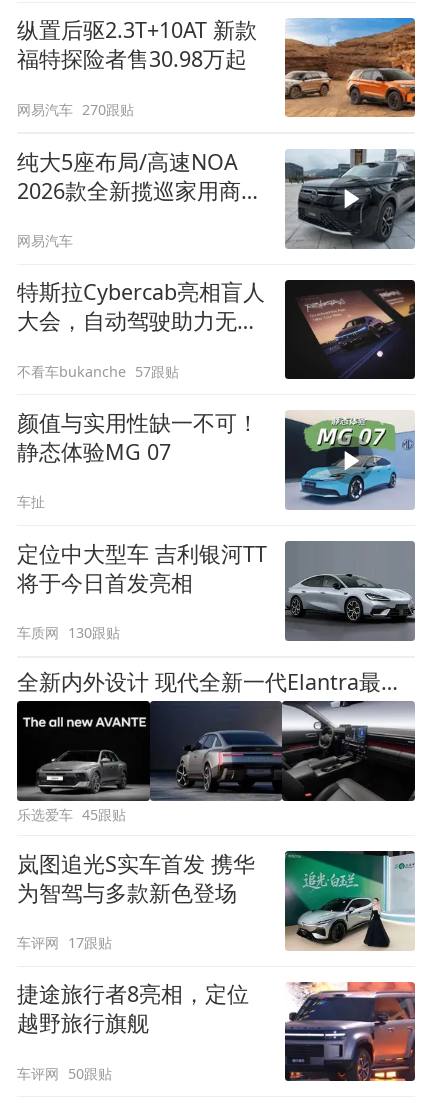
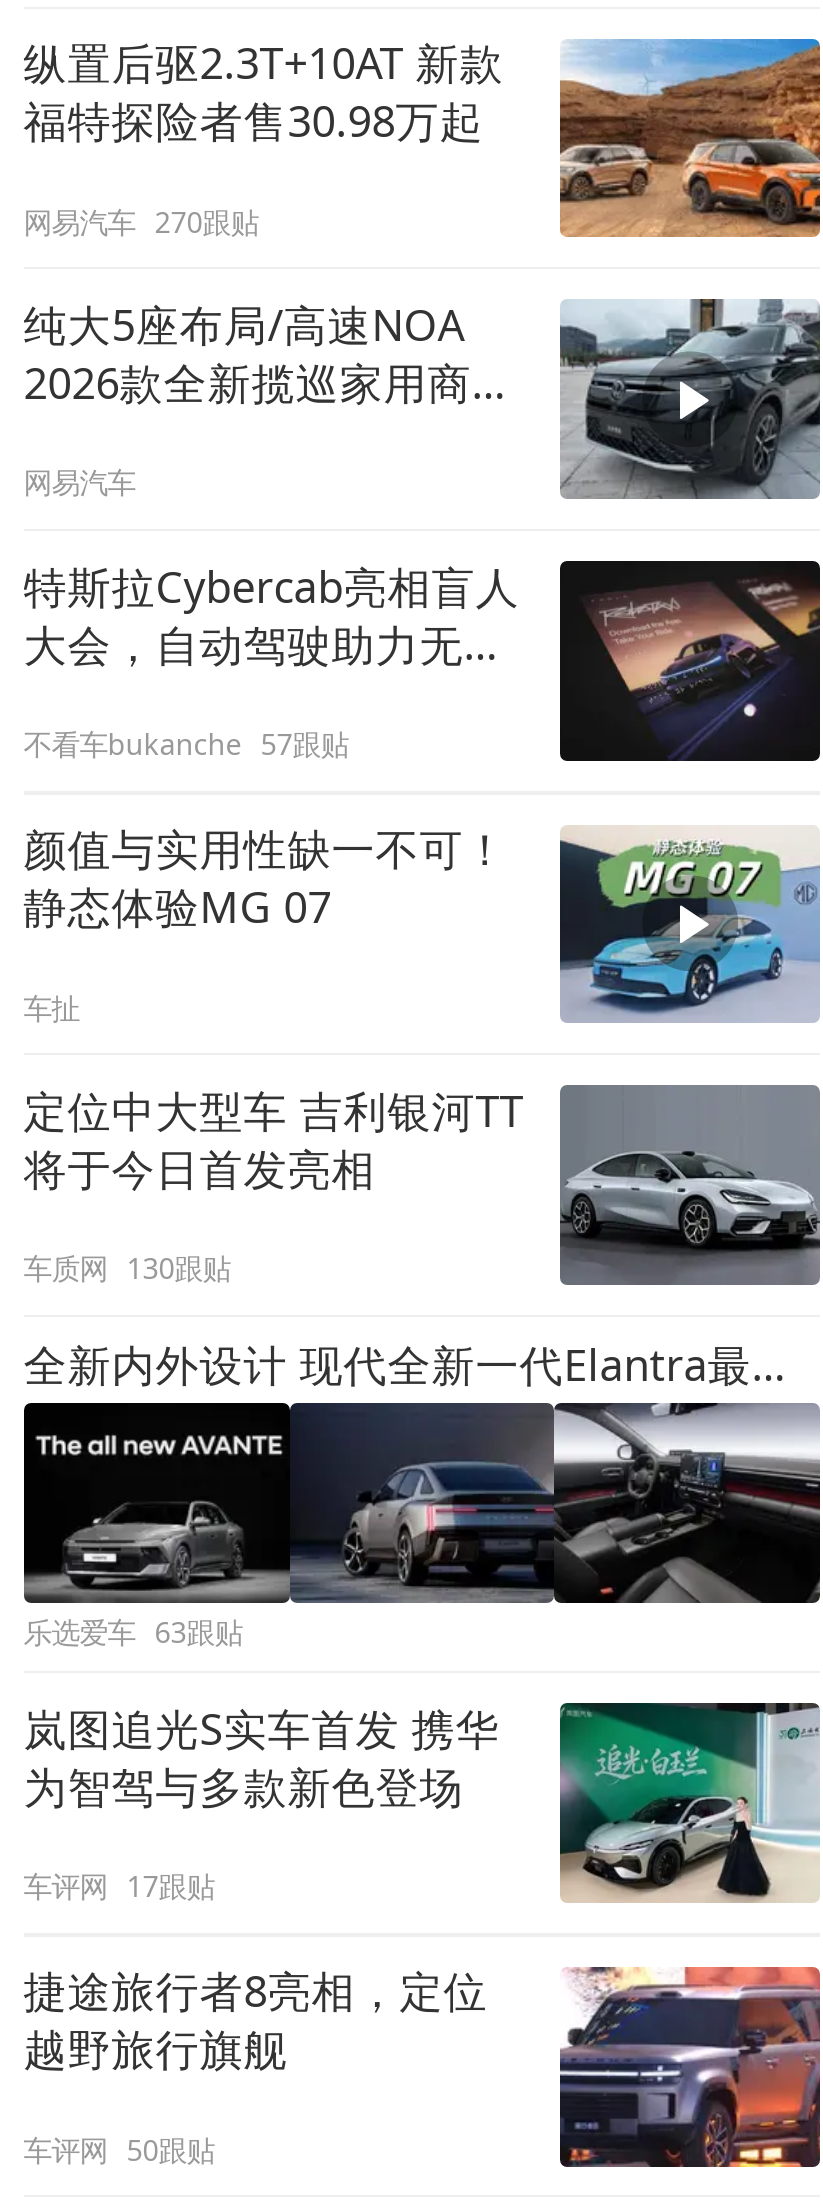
[17,805,126,824] 乐选爱车 45跟贴 -> [23,1612,243,1650] 乐选爱车 63跟贴

